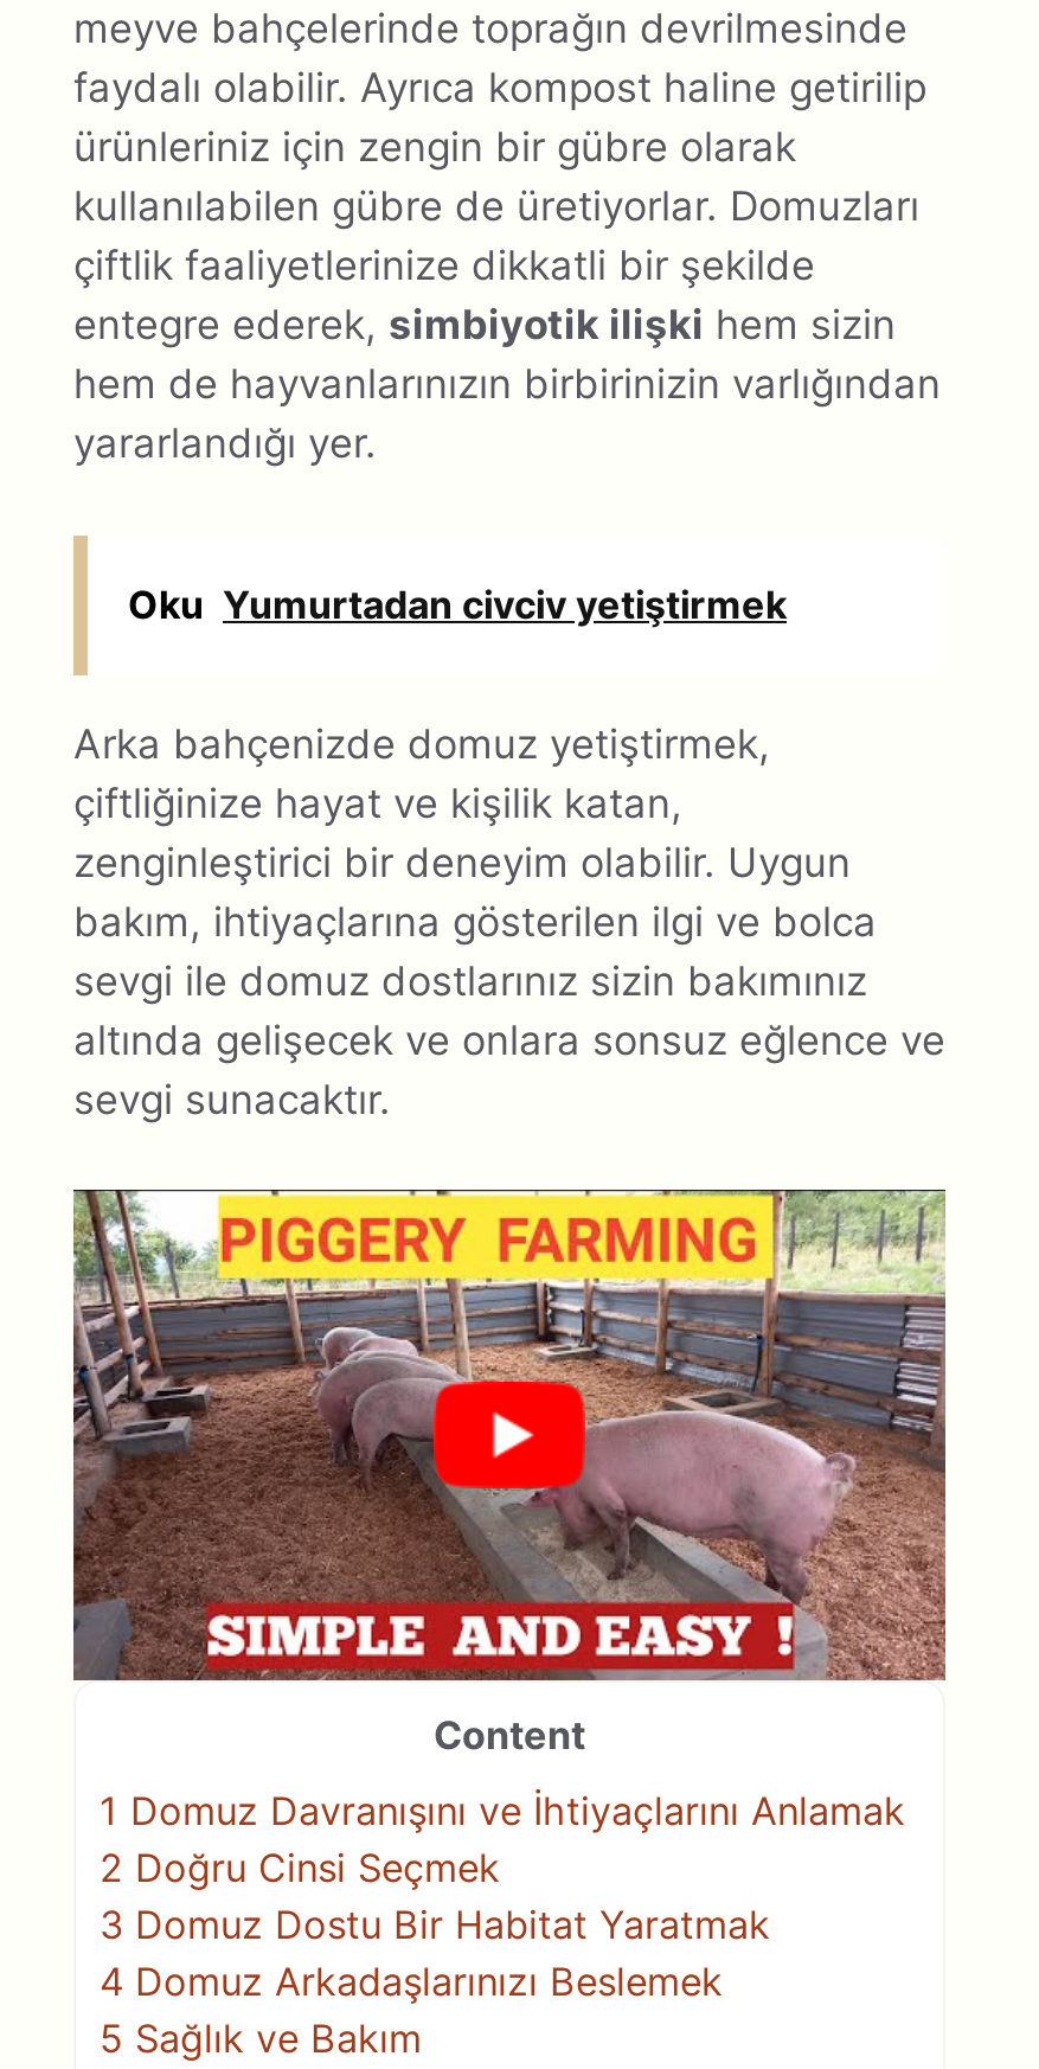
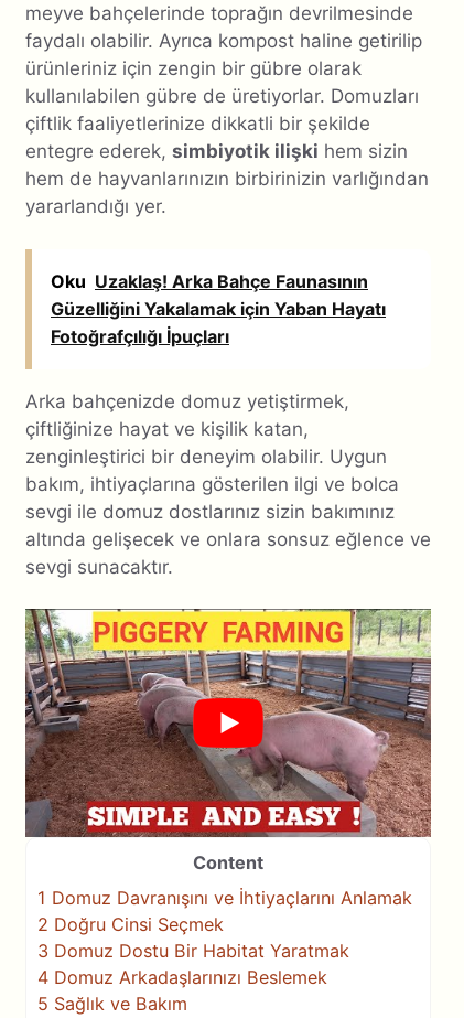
[128,580,787,627] Oku Yumurtadan civciv yetiştirmek -> [51,270,386,347] Oku Uzaklaş! Arka Bahçe Faunasının | Güzelliğini Yakalamak için Yaban Hayatı | Fotoğrafçılığı İpuçları

